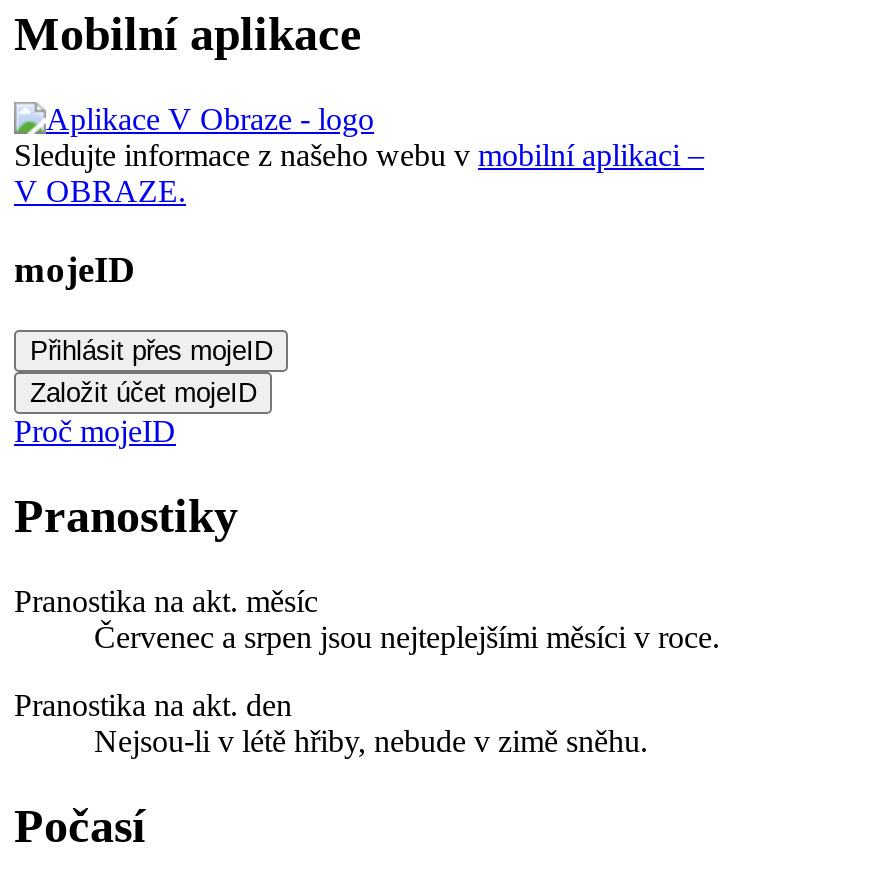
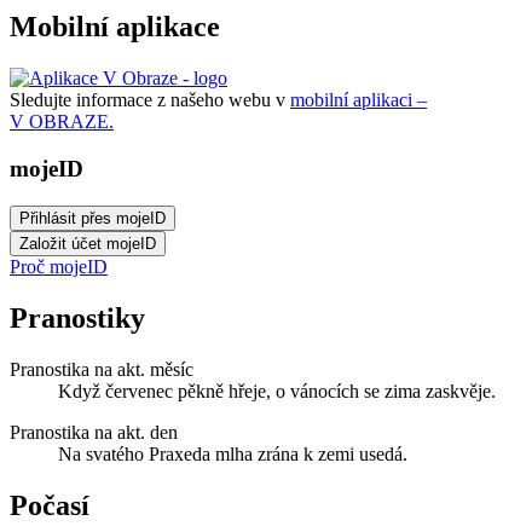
[94,619,720,653] Červenec a srpen jsou nejteplejšími měsíci v roce. -> [58,380,496,401] Když červenec pěkně hřeje, o vánocích se zima zaskvěje.
[94,723,648,757] Nejsou-li v létě hřiby, nebude v zimě sněhu. -> [58,443,407,464] Na svatého Praxeda mlha zrána k zemi usedá.

